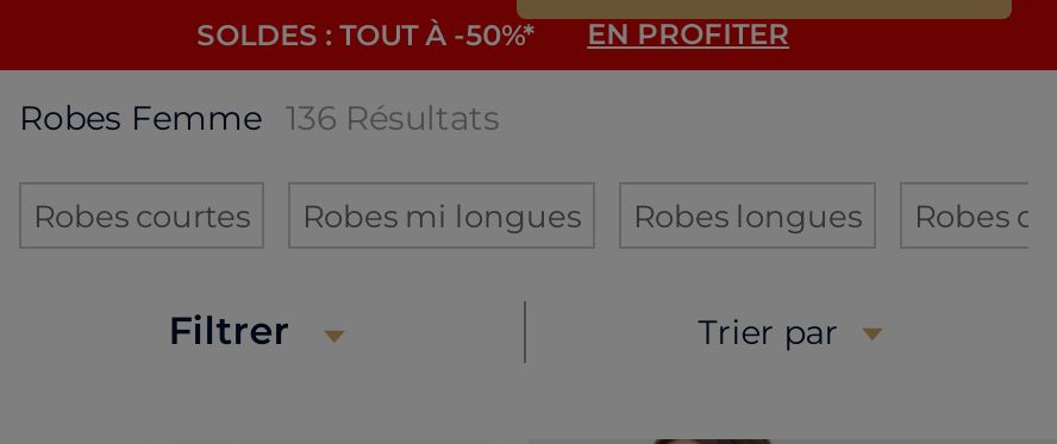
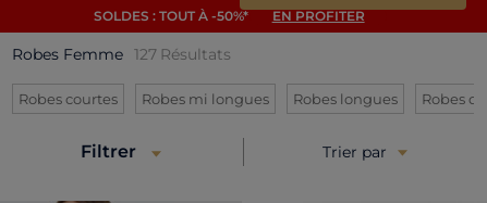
[19,98,500,140] Robes Femme 136 Résultats -> [12,45,231,65] Robes Femme 127 Résultats

